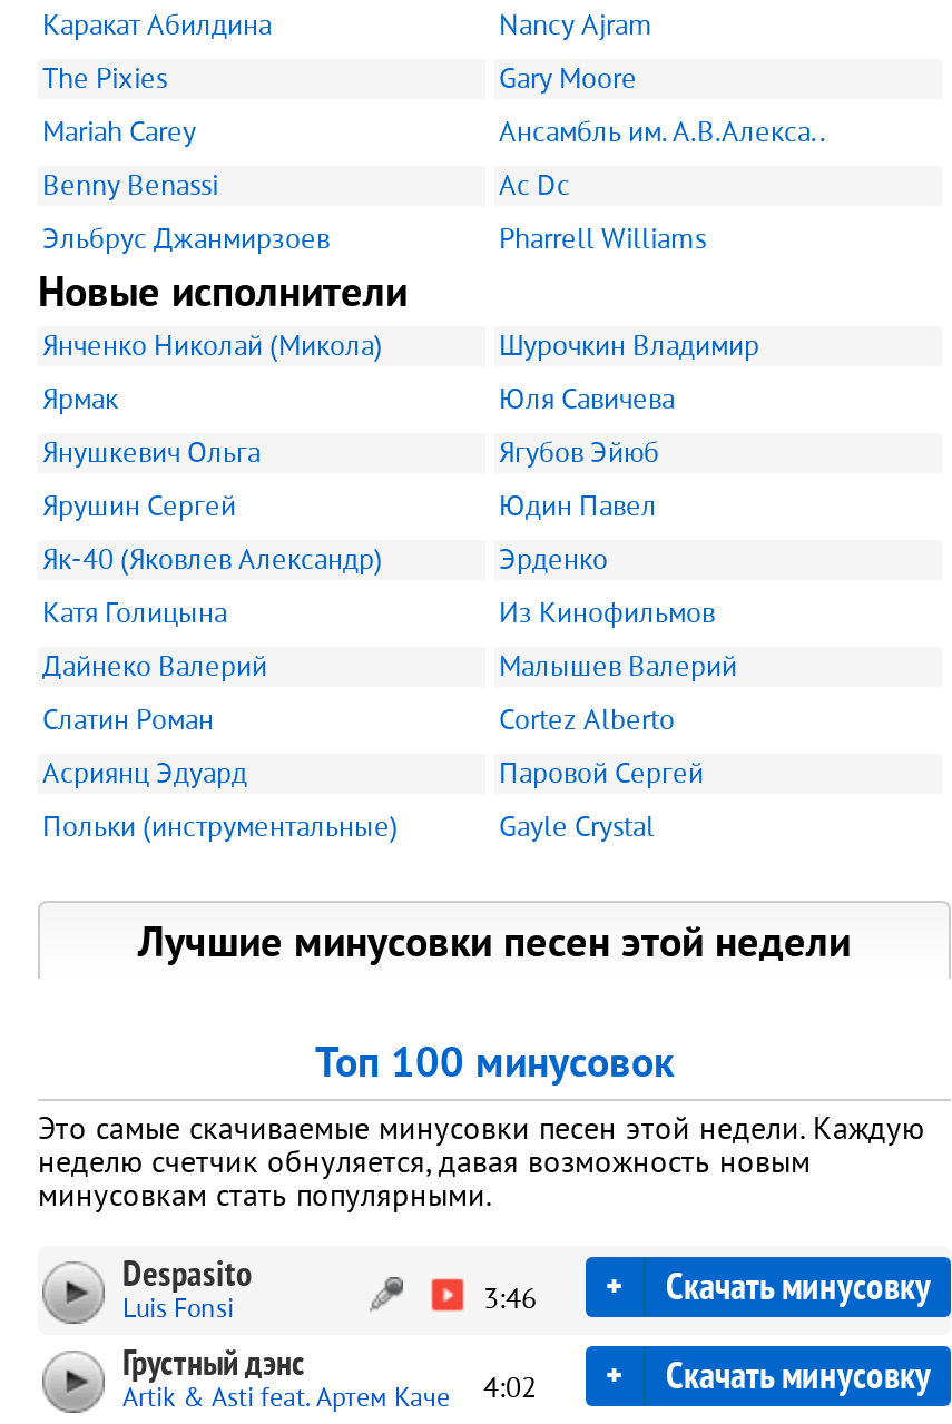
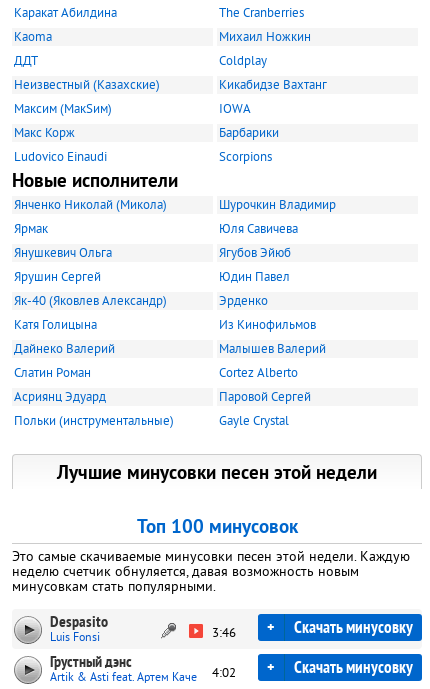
[42,10,826,255] Nancy Ajram | The Pixies | Gary Moore | Mariah Carey | Ансамбль им. А.В.Алекса.. | Benny Benassi | Ac Dc | Эльбрус Джанмирзоев | Pharrell Williams -> [14,6,327,164] The Cranberries | Kaoma | Михаил Ножкин | ДДТ | Coldplay | Неизвестный (Казахские) | Кикабидзе Вахтанг | Максим (МакSим) | IOWA | Макс Корж | Барбарики | Ludovico Einaudi | Scorpions

